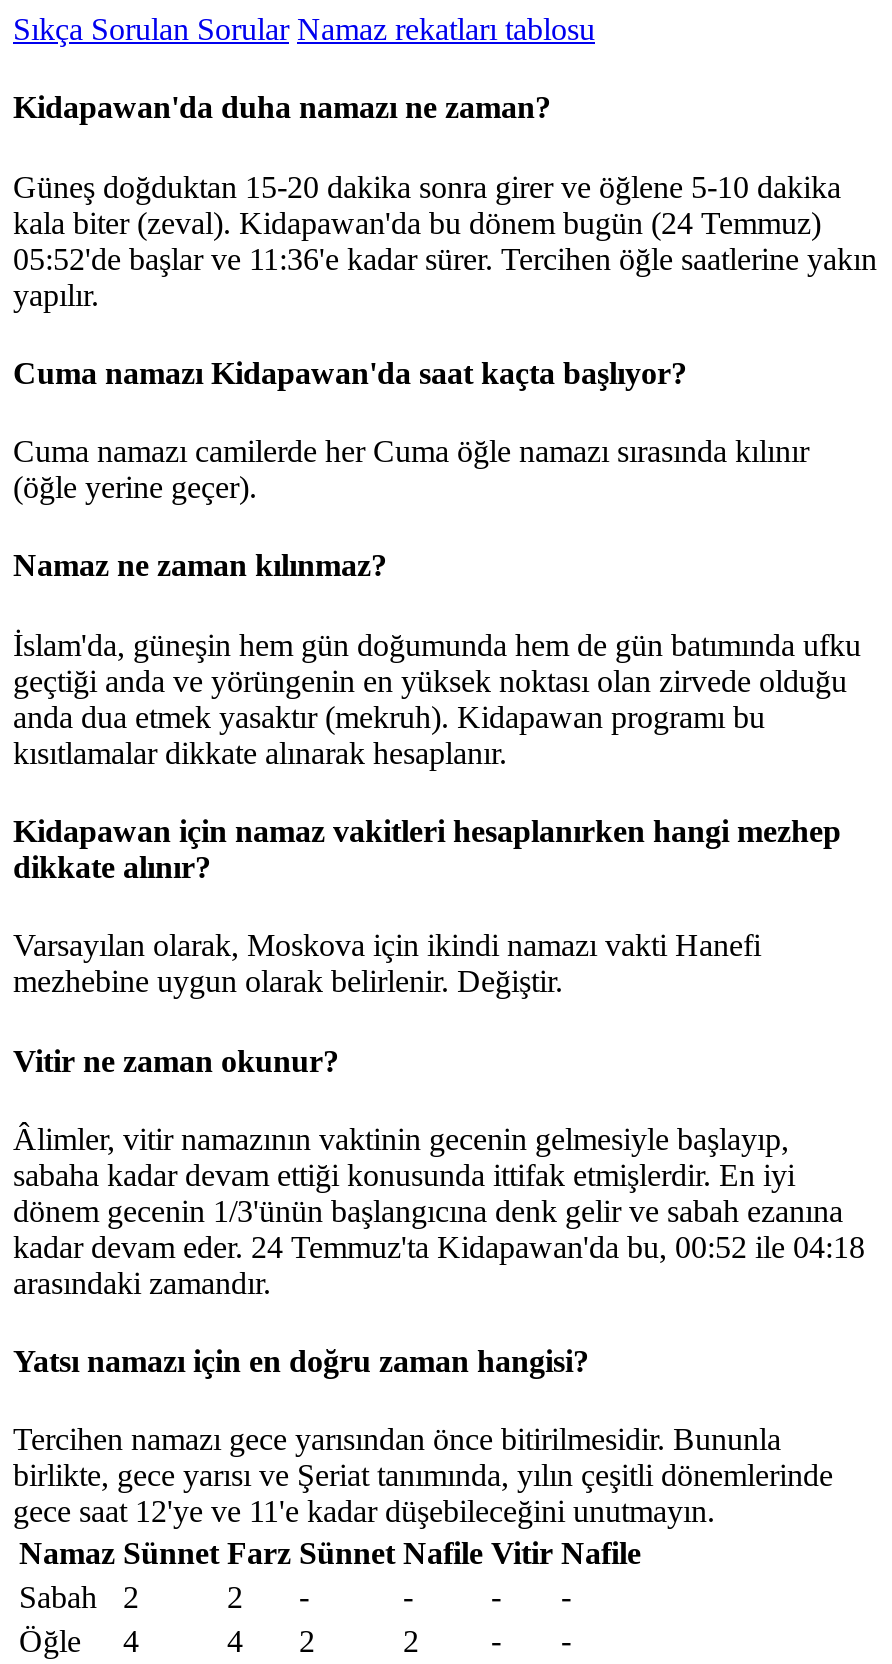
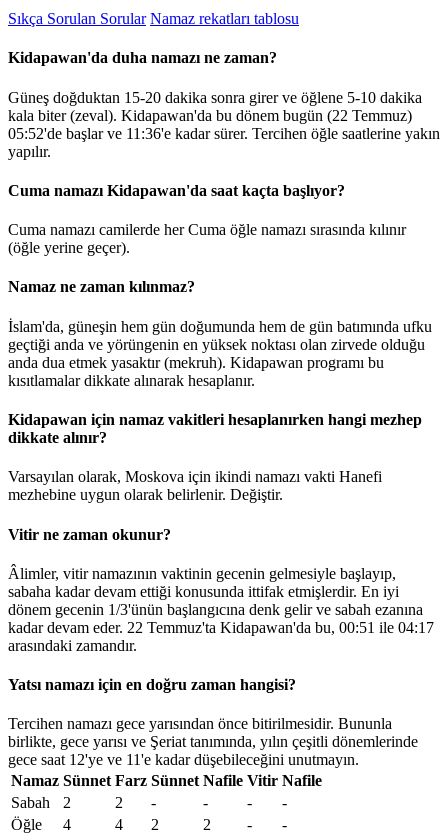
[13,205,821,239] kala biter (zeval). Kidapawan'da bu dönem bugün (24 Temmuz) -> [8,107,412,124] kala biter (zeval). Kidapawan'da bu dönem bugün (22 Temmuz)
[13,1230,865,1264] kadar devam eder. 24 Temmuz'ta Kidapawan'da bu, 00:52 ile 04:18 -> [8,619,434,636] kadar devam eder. 22 Temmuz'ta Kidapawan'da bu, 00:51 ile 04:17

